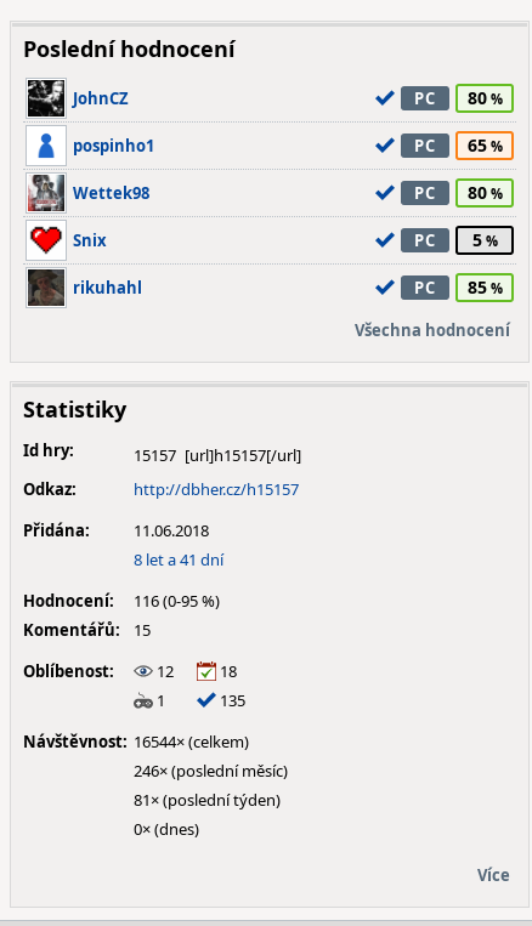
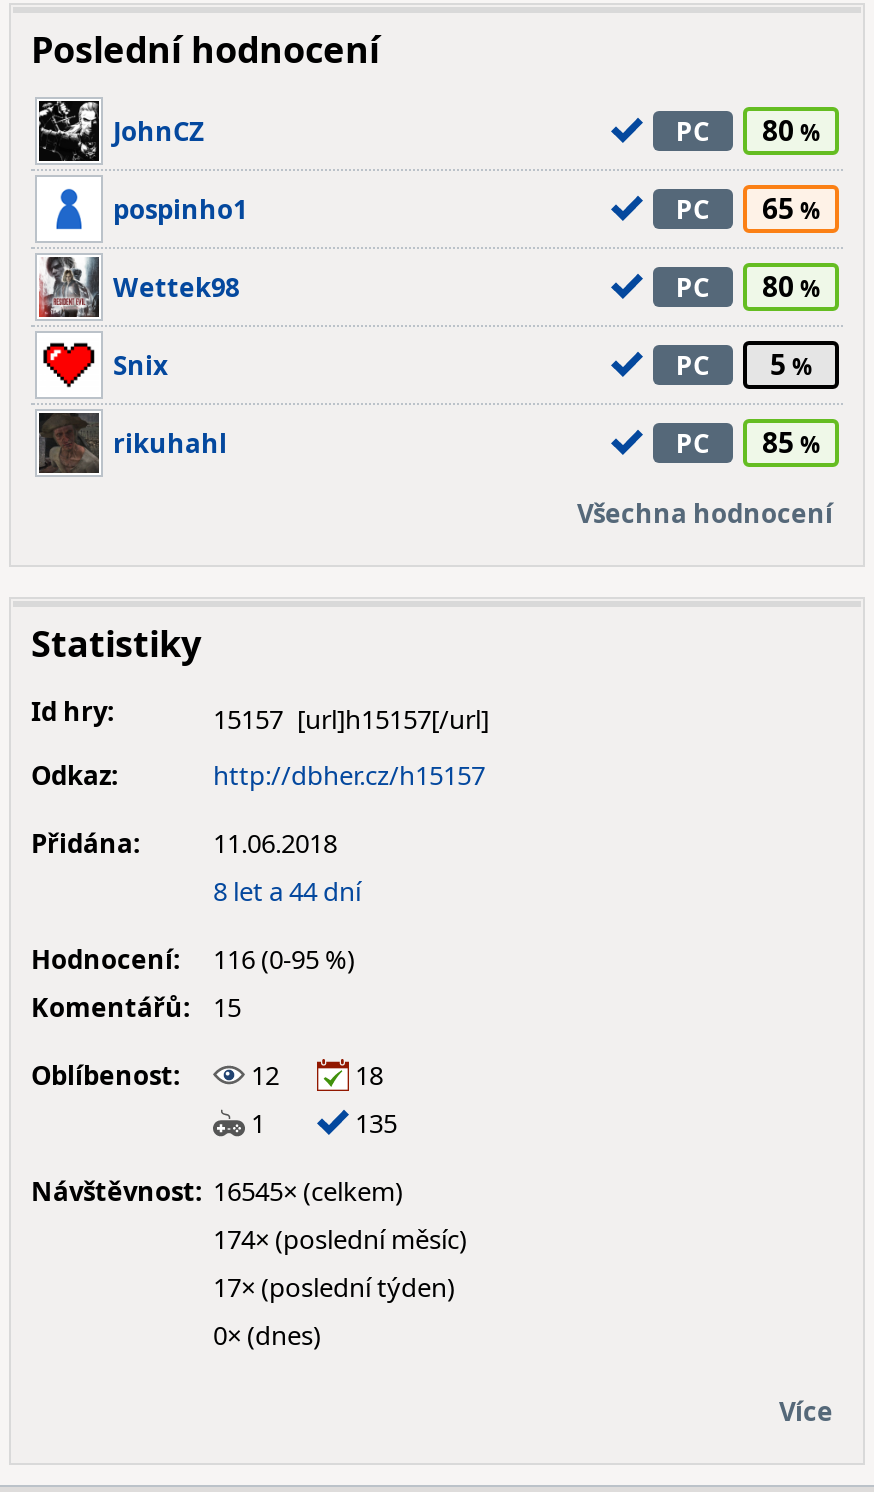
[134,549,223,570] 8 let a 41 dní -> [213,873,361,909] 8 let a 44 dní
[23,731,249,752] Návštěvnost: 16544× (celkem) -> [31,1173,403,1209] Návštěvnost: 16545× (celkem)
[134,760,288,782] 246× (poslední měsíc) -> [213,1221,467,1257] 174× (poslední měsíc)
[134,789,281,811] 81× (poslední týden) -> [213,1269,455,1305] 17× (poslední týden)

